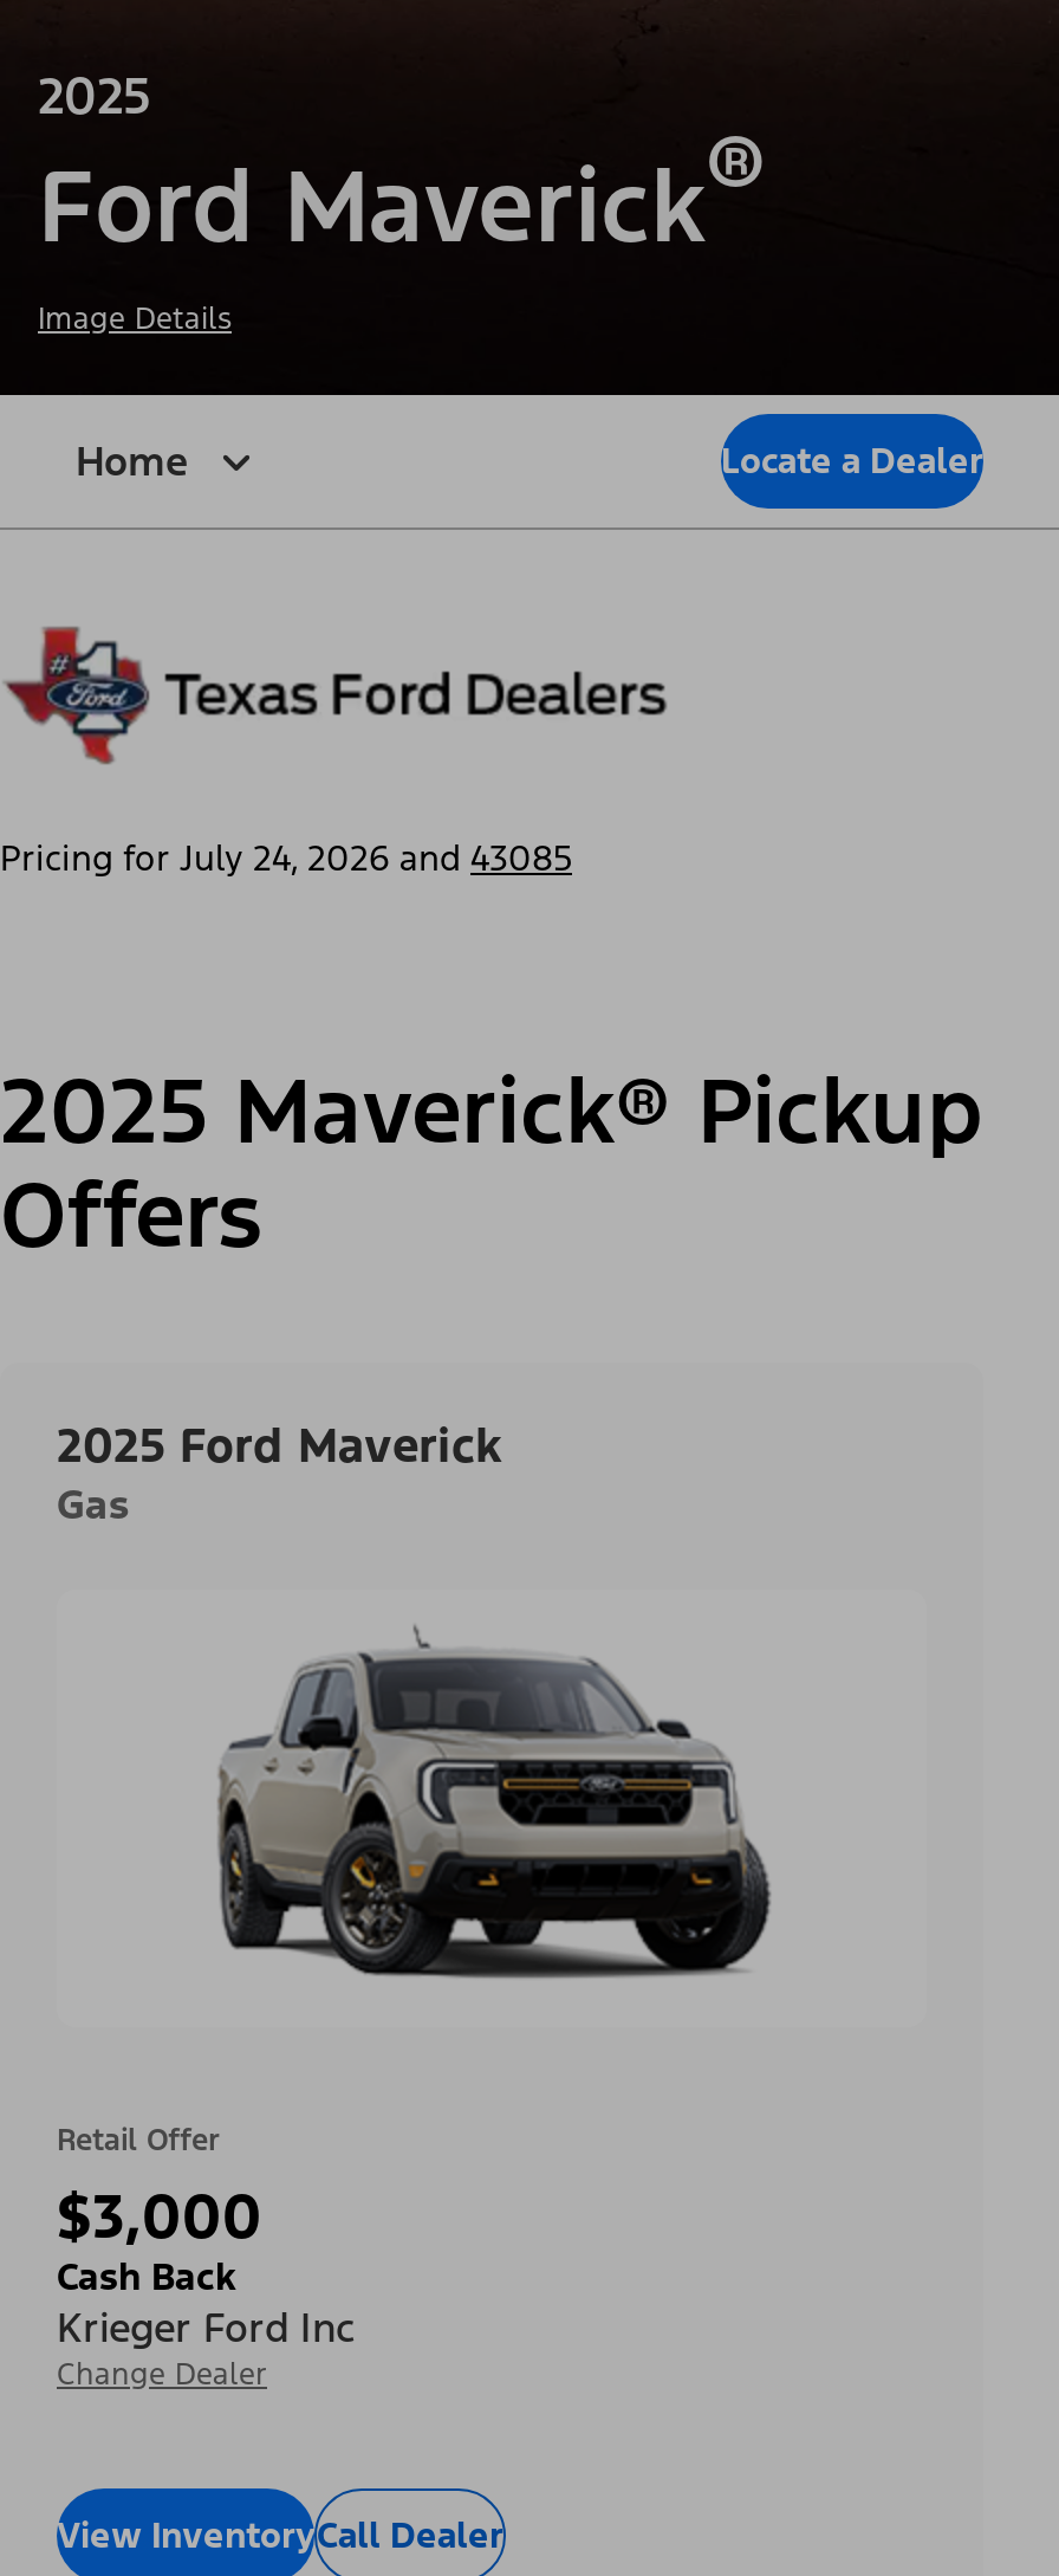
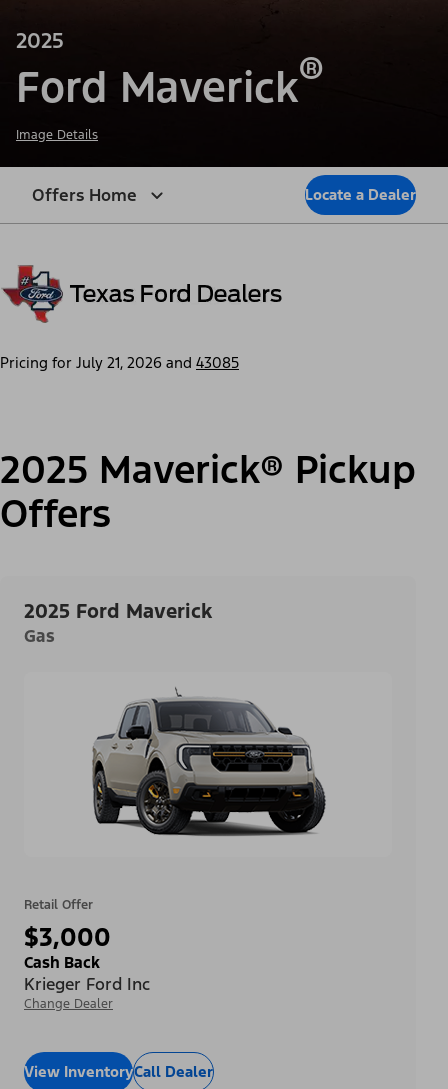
[76,435,189,487] Home -> [32,184,137,206] Offers Home
[0,835,572,879] Pricing for July 24, 2026 and 43085 -> [0,353,239,372] Pricing for July 21, 2026 and 43085

